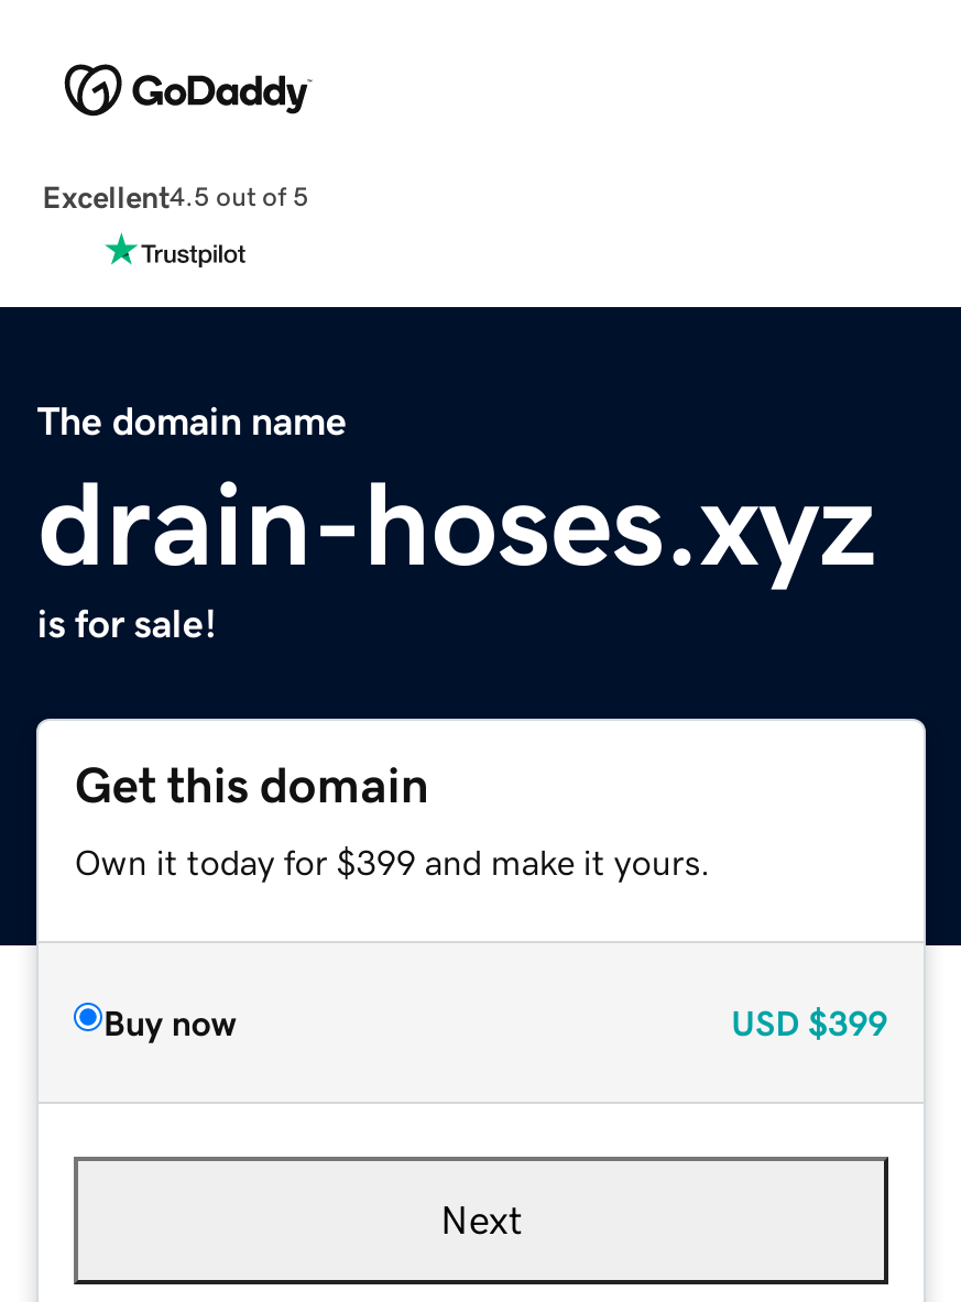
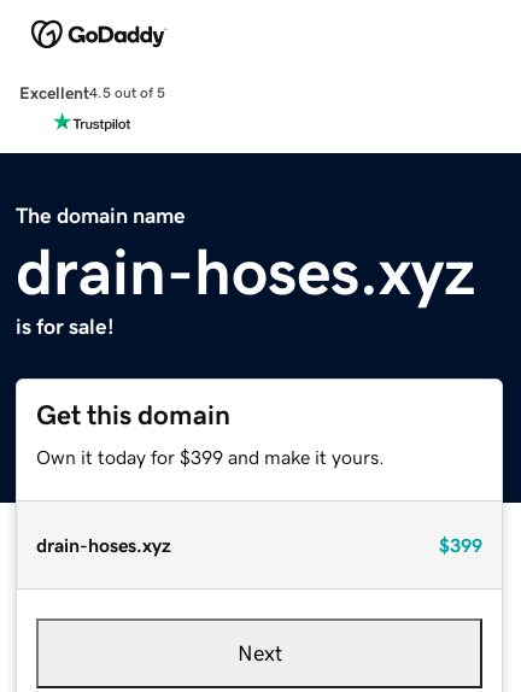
[103,1004,887,1039] Buy now | USD $399 -> [37,535,482,554] drain-hoses.xyz | $399

